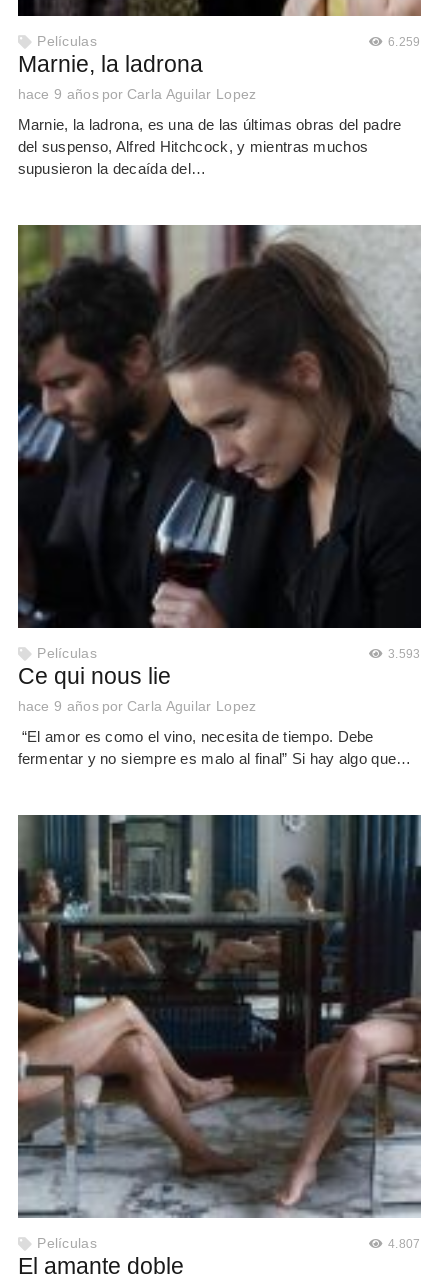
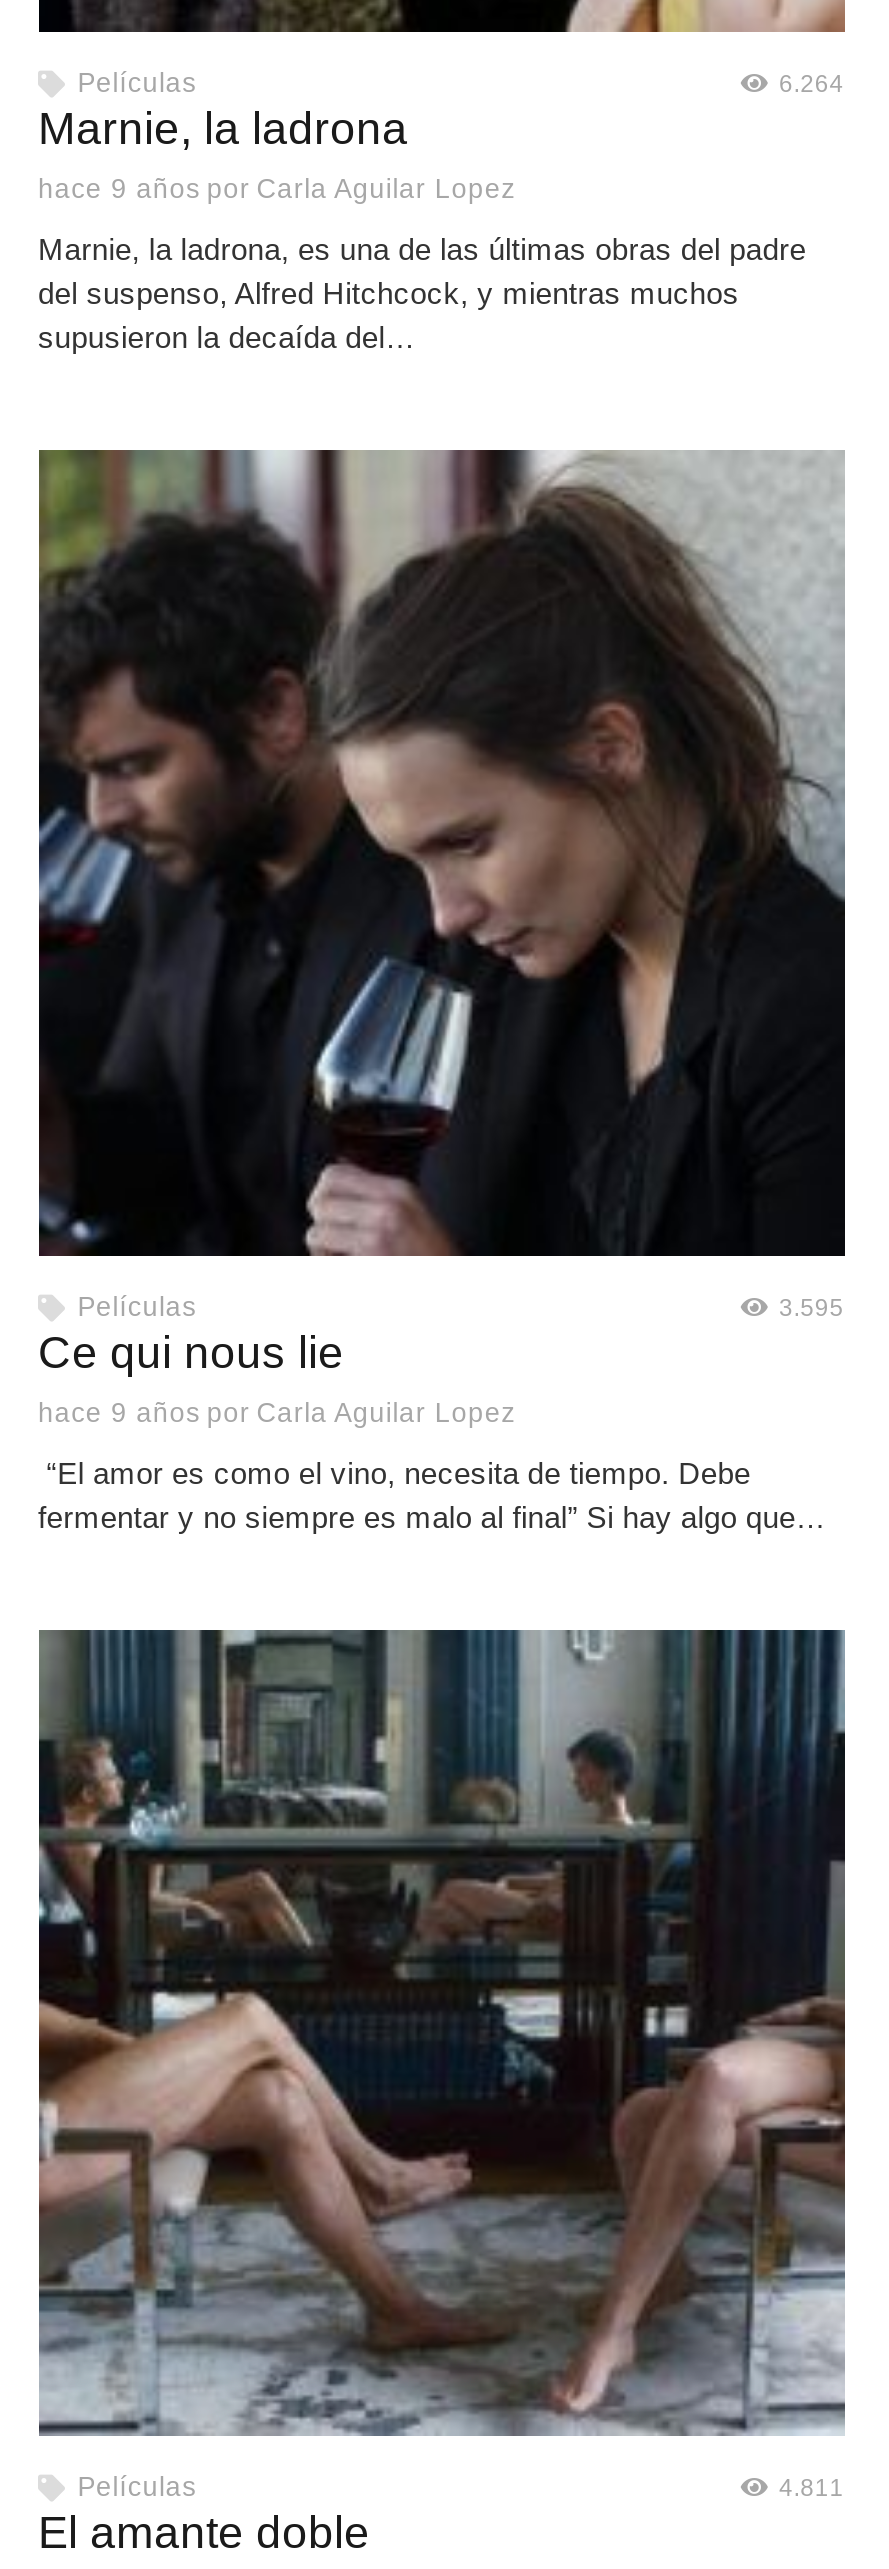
[388,34,420,48] 6.259 -> [779,69,844,97] 6.264
[388,646,420,660] 3.593 -> [779,1293,844,1321] 3.595
[388,1236,420,1250] 4.807 -> [779,2473,844,2501] 4.811

